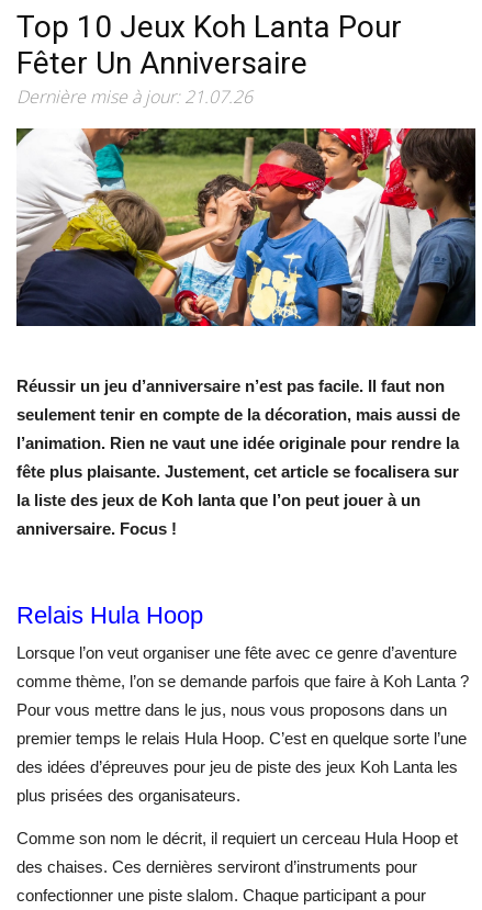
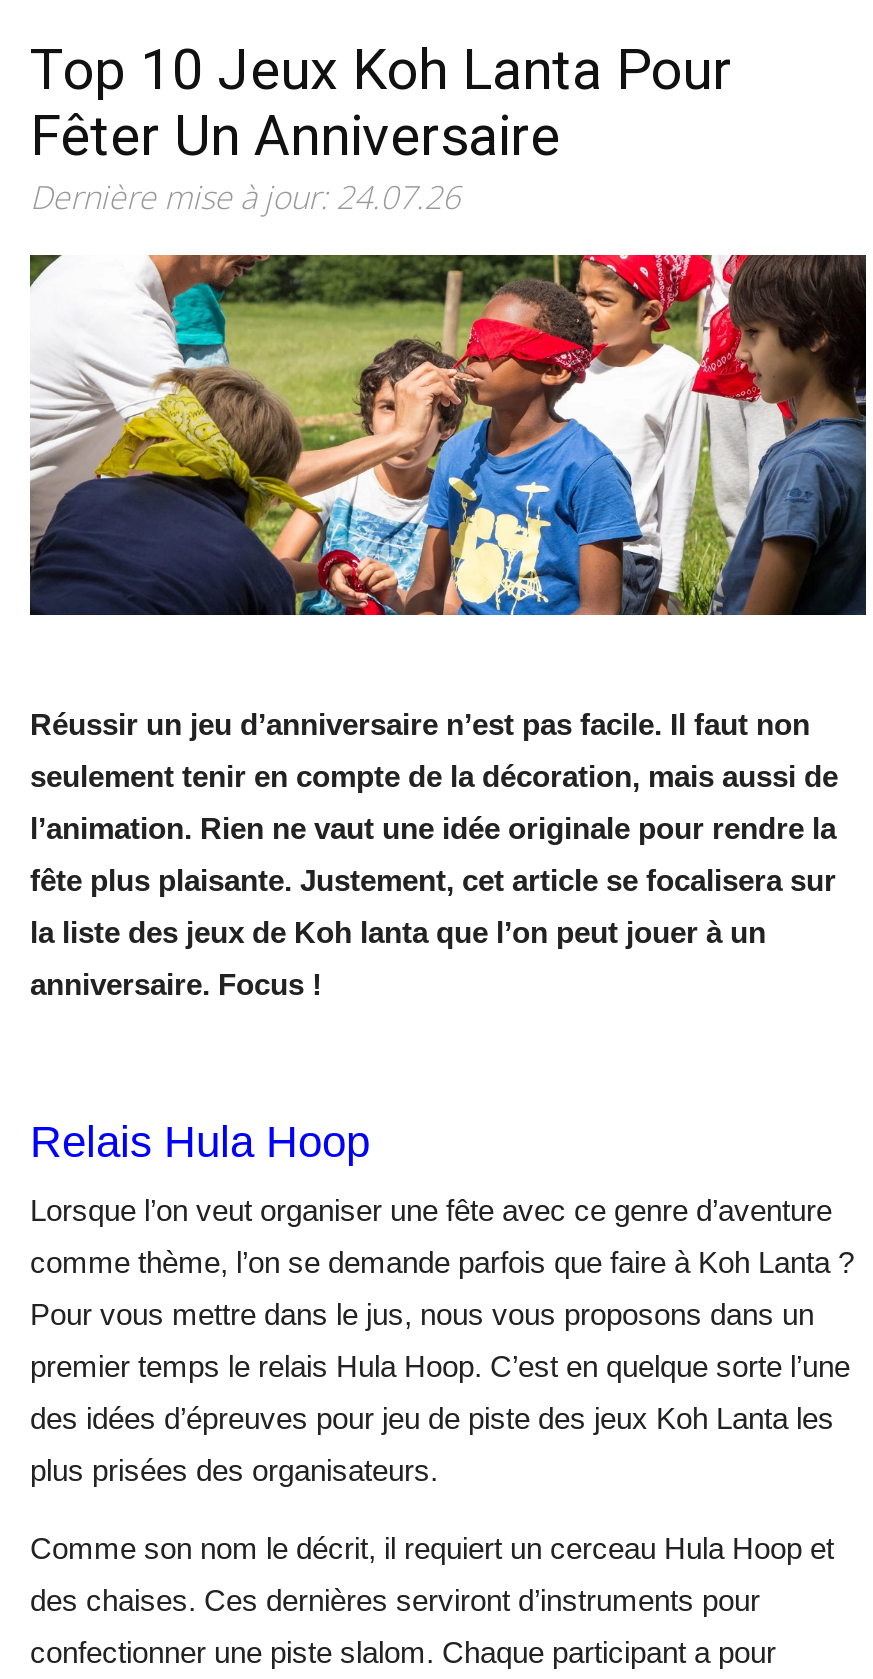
[16,85,253,109] Dernière mise à jour: 21.07.26 -> [30,175,460,219] Dernière mise à jour: 24.07.26

